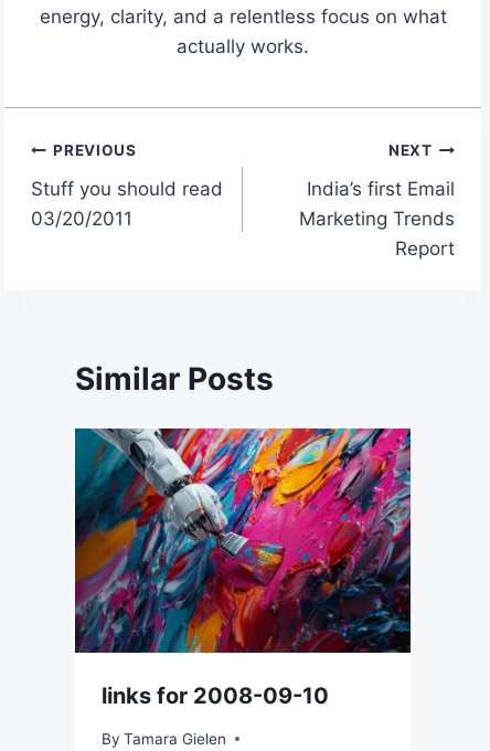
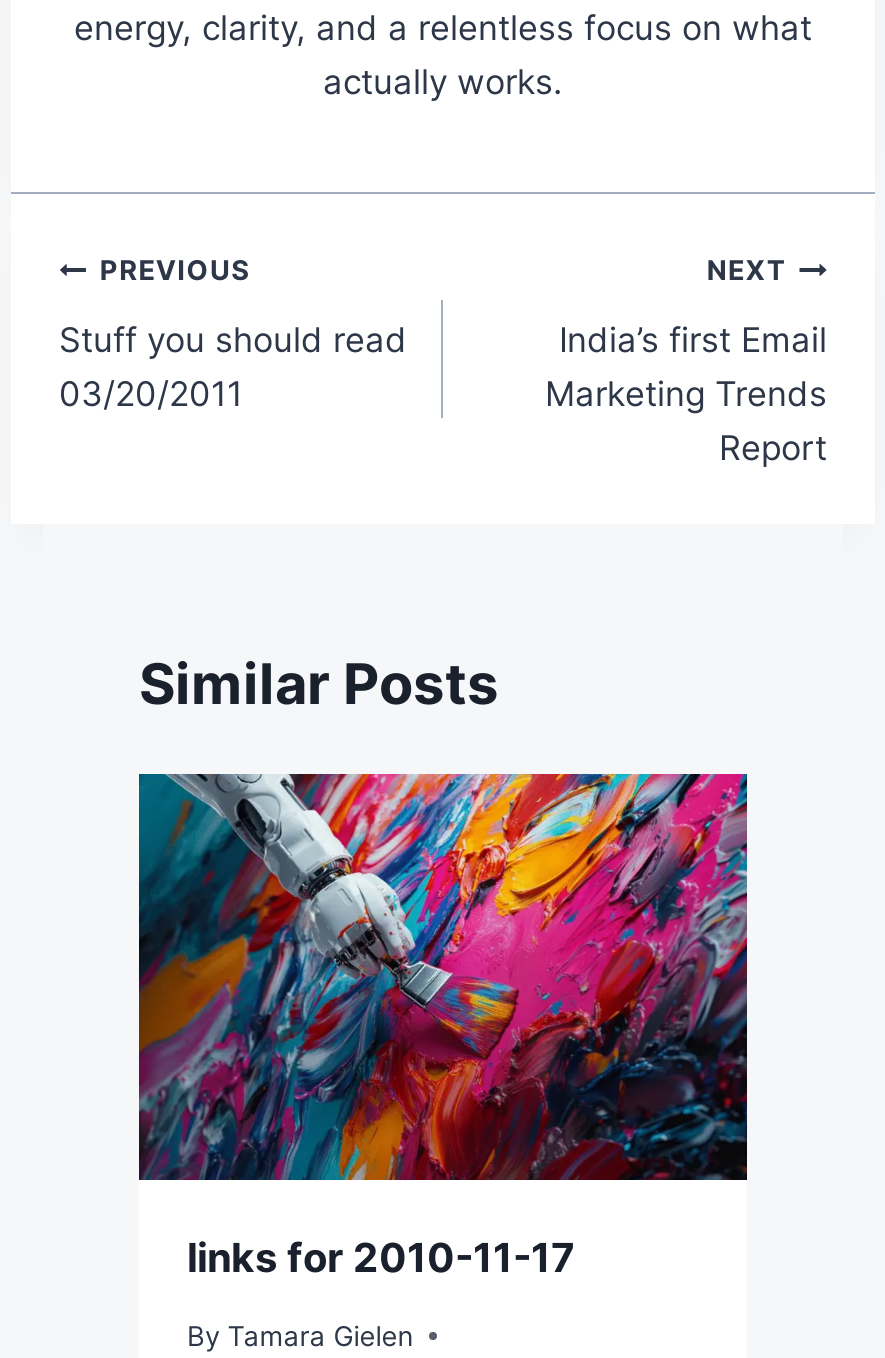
[102,683,329,709] links for 2008-09-10 -> [187,1234,575,1282] links for 2010-11-17

